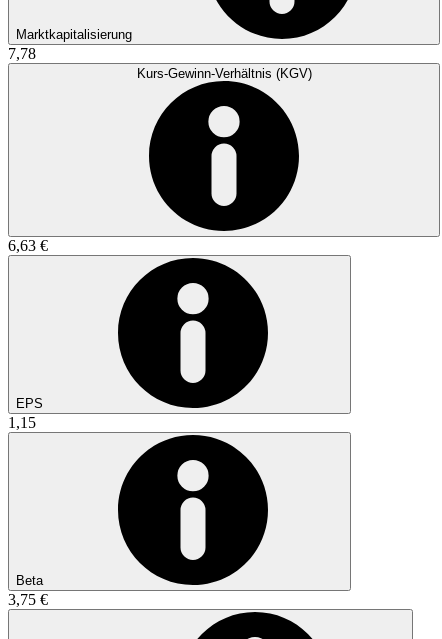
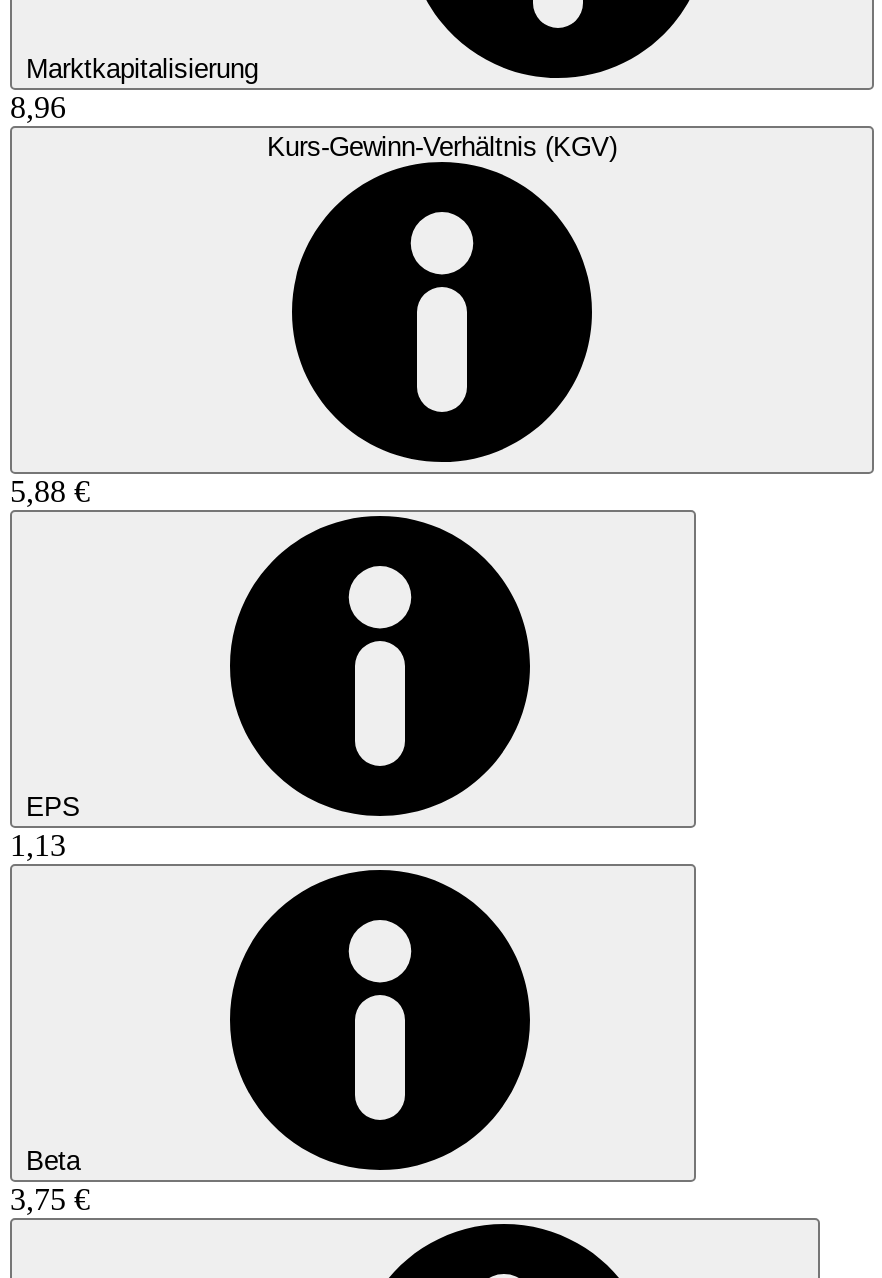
[8,45,36,62] 7,78 -> [10,90,66,124] 8,96
[8,237,48,254] 6,63 € -> [10,474,90,508] 5,88 €
[8,414,36,431] 1,15 -> [10,828,66,862] 1,13

